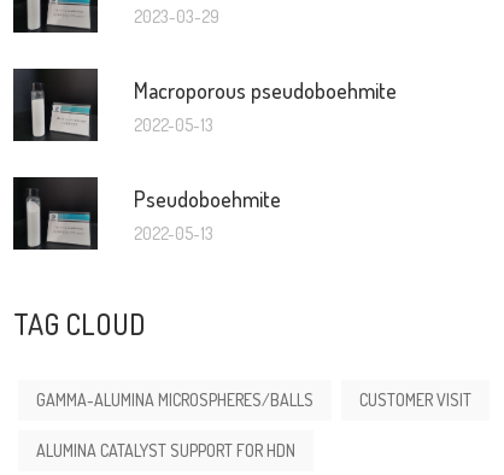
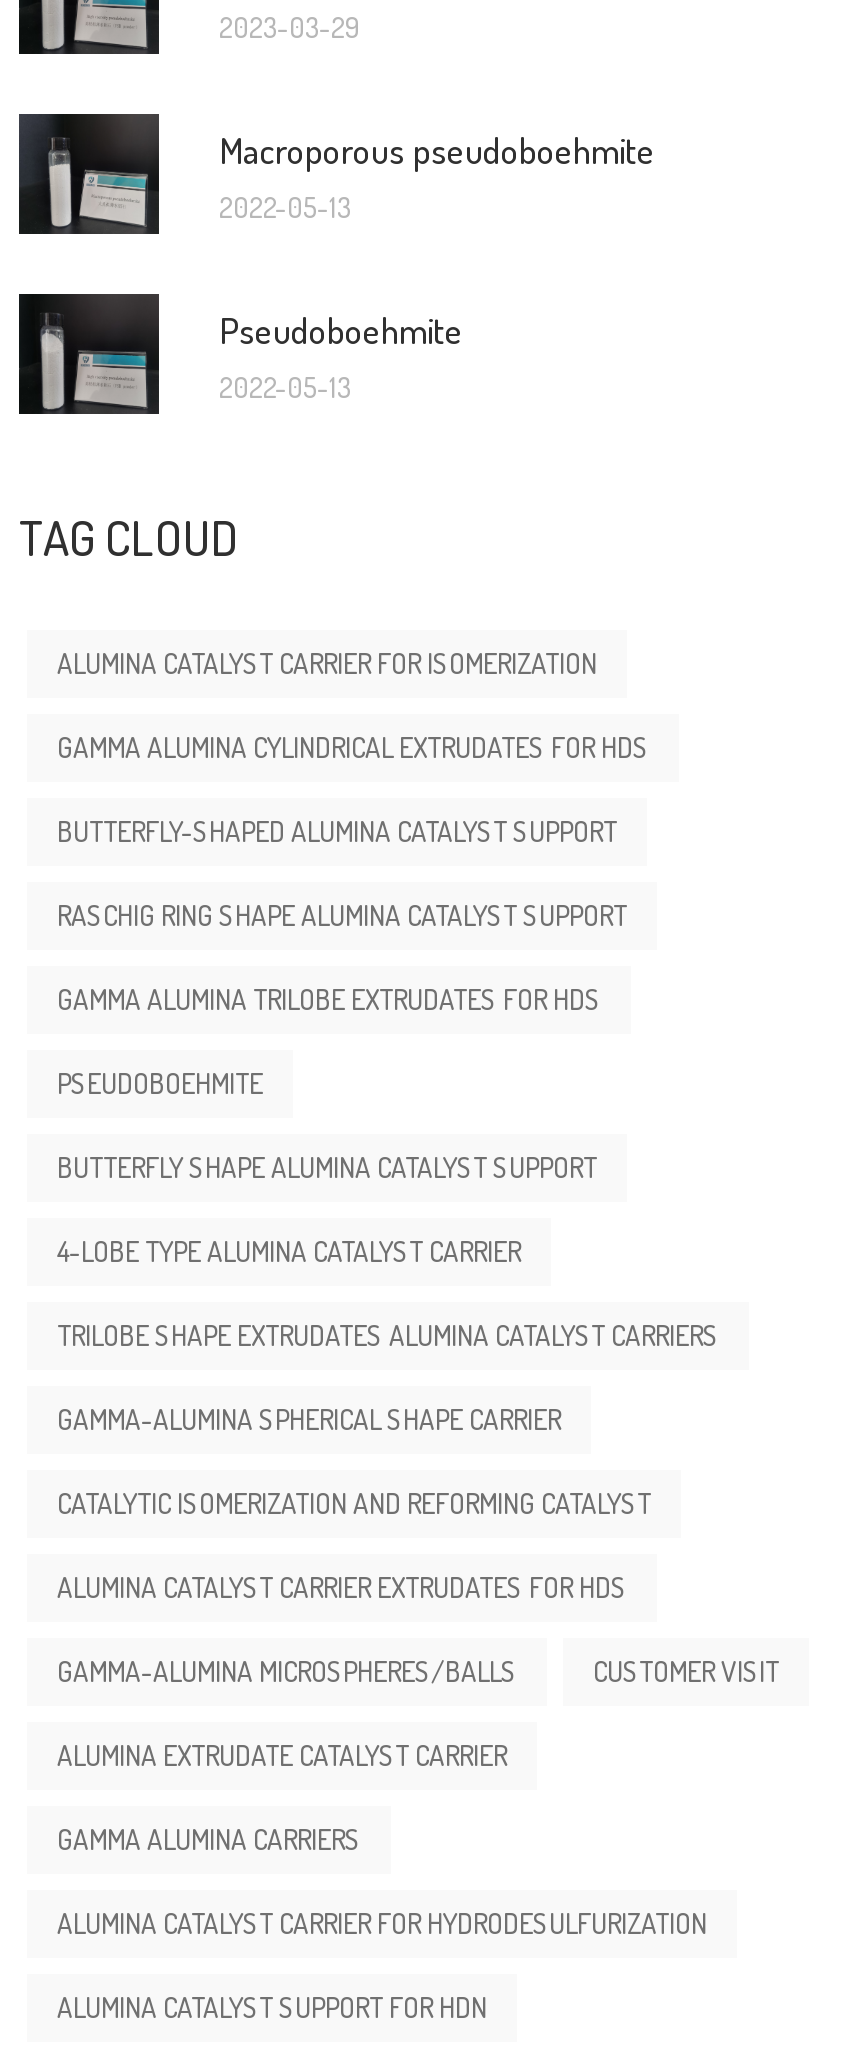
none -> [57,646,719,1604] ALUMINA CATALYST CARRIER FOR ISOMERIZATION | GAMMA ALUMINA CYLINDRICAL EXTRUDATES FOR HDS | BUTTERFLY-SHAPED ALUMINA CATALYST SUPPORT | RASCHIG RING SHAPE ALUMINA CATALYST SUPPORT | GAMMA ALUMINA TRILOBE EXTRUDATES FOR HDS | PSEUDOBOEHMITE | BUTTERFLY SHAPE ALUMINA CATALYST SUPPORT | 4-LOBE TYPE ALUMINA CATALYST CARRIER | TRILOBE SHAPE EXTRUDATES ALUMINA CATALYST CARRIERS | GAMMA-ALUMINA SPHERICAL SHAPE CARRIER | CATALYTIC ISOMERIZATION AND REFORMING CATALYST | ALUMINA CATALYST CARRIER EXTRUDATES FOR HDS
none -> [57,1738,707,1940] ALUMINA EXTRUDATE CATALYST CARRIER | GAMMA ALUMINA CARRIERS | ALUMINA CATALYST CARRIER FOR HYDRODESULFURIZATION

